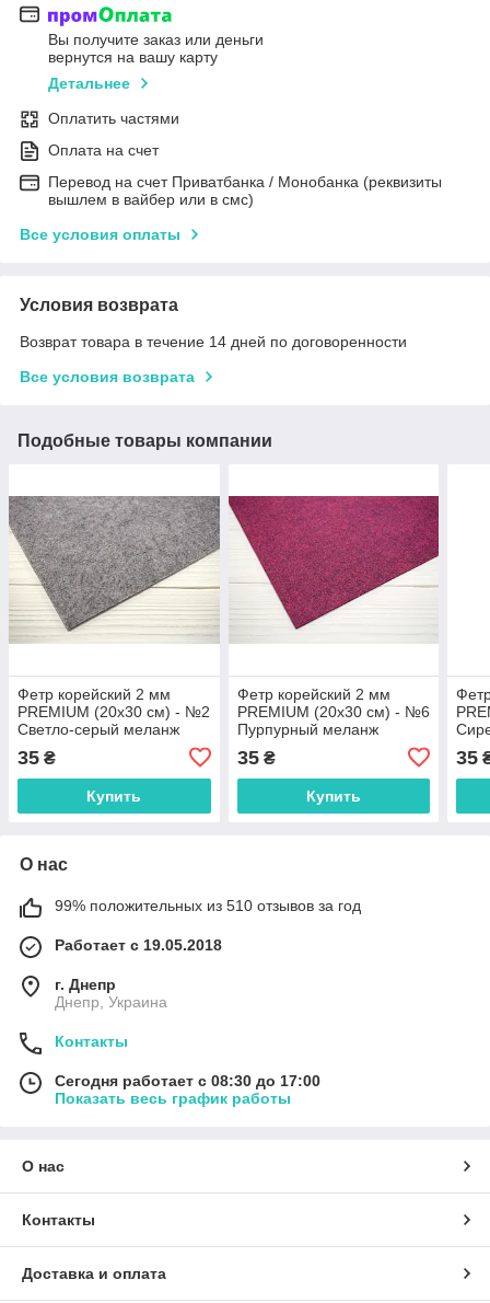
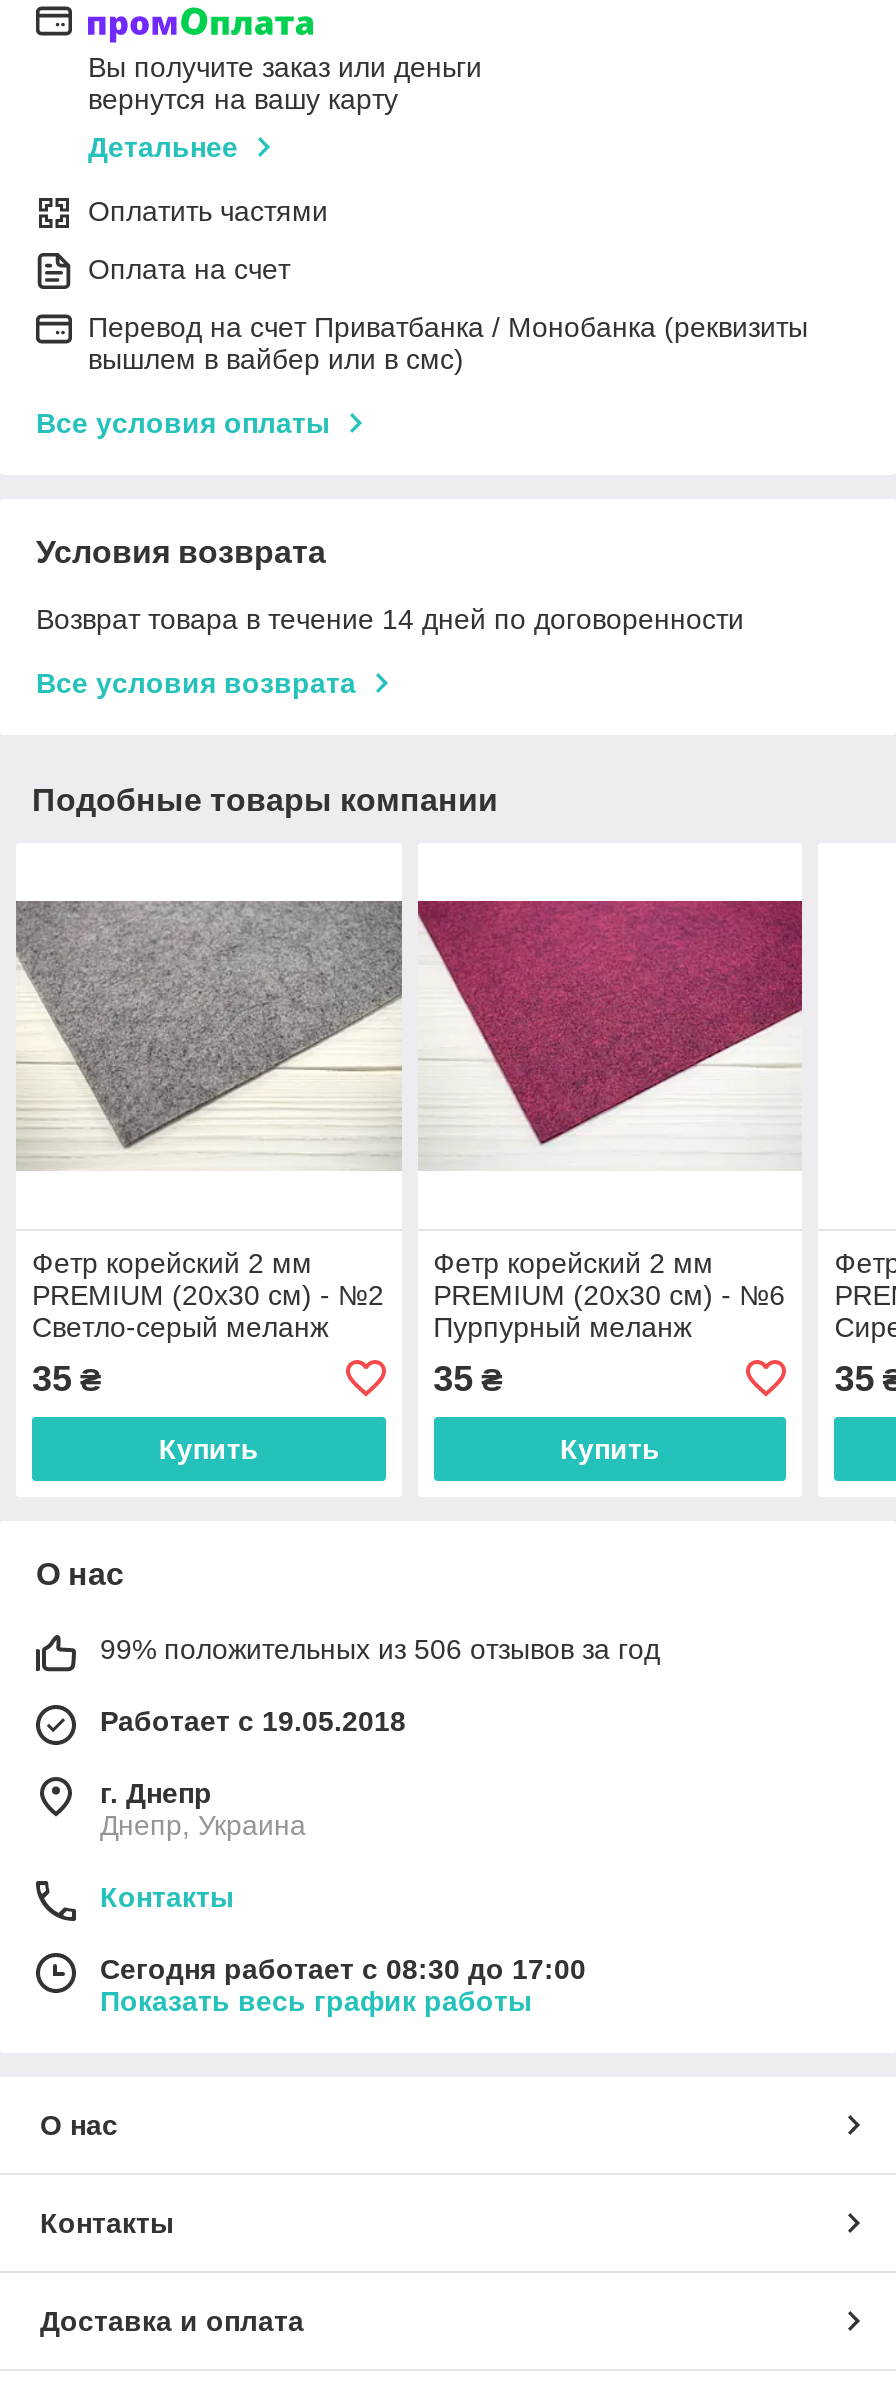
[55,897,361,914] 99% положительных из 510 отзывов за год -> [100,1633,660,1665] 99% положительных из 506 отзывов за год

